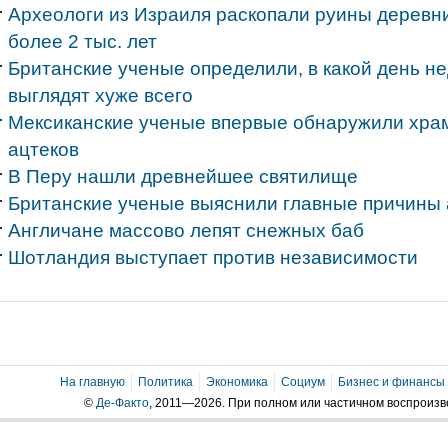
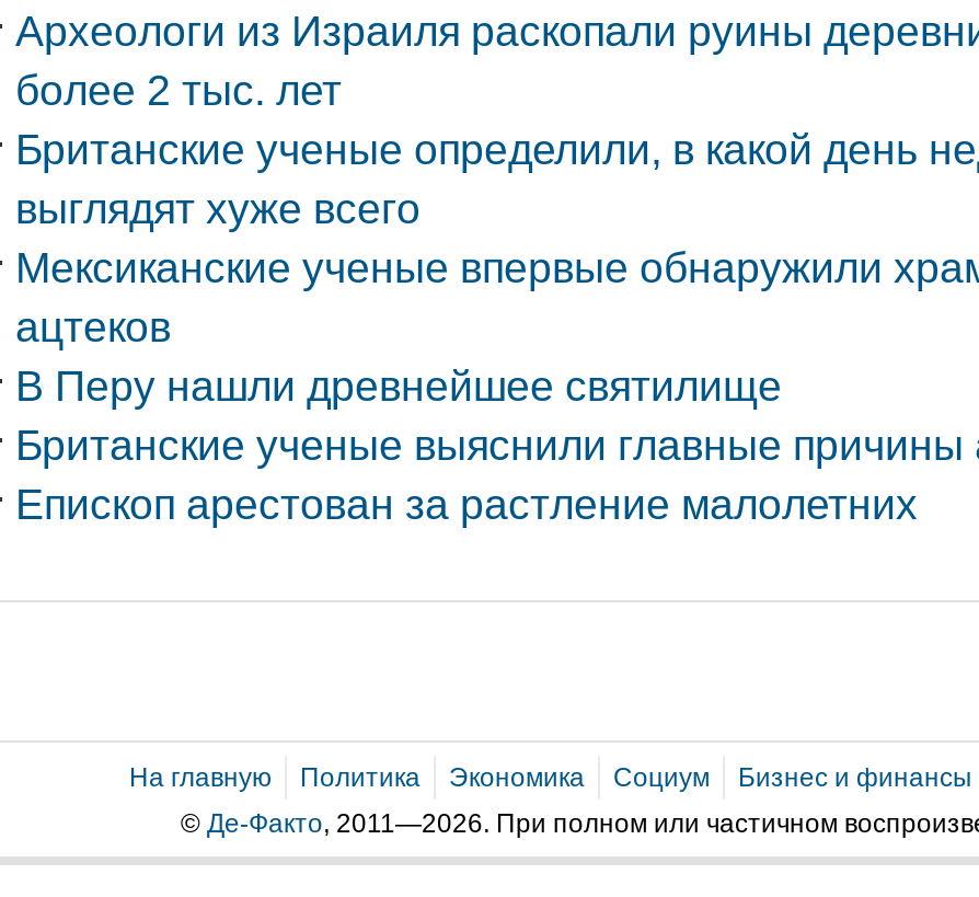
[8,220,418,268] Англичане массово лепят снежных баб | Шотландия выступает против независимости -> [15,483,918,529] Епископ арестован за растление малолетних

